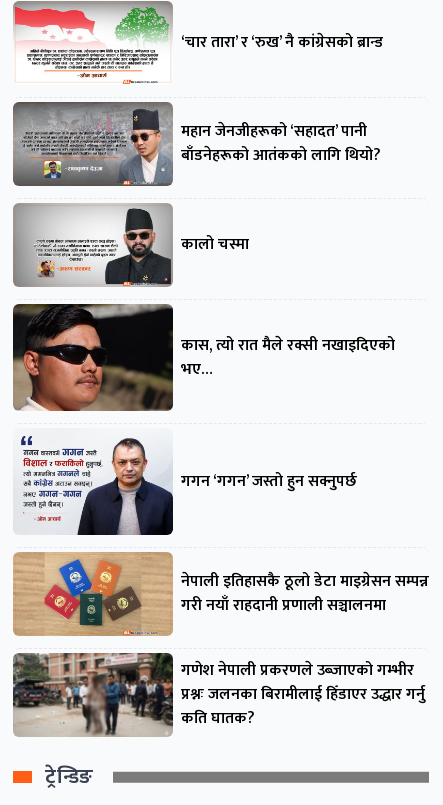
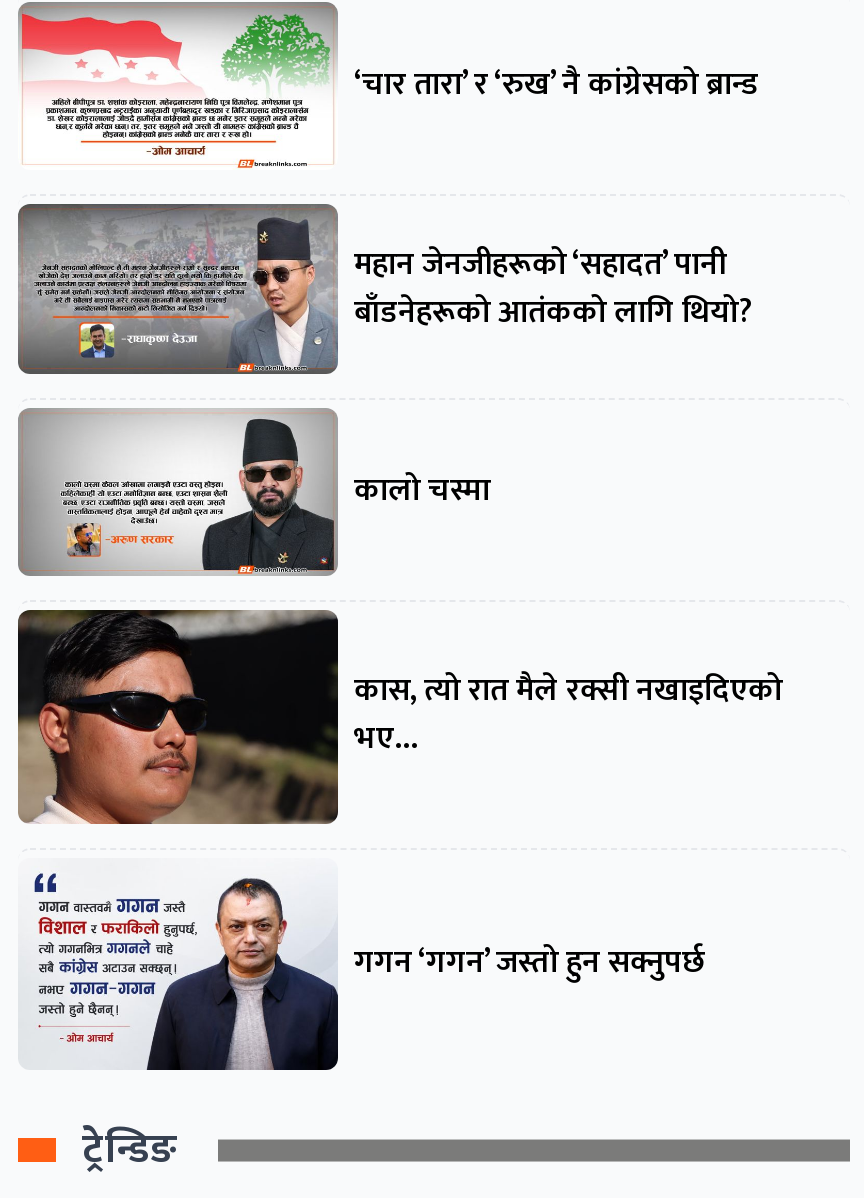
[12,551,429,732] [image] | नेपाली इतिहासकै ठूलो डेटा माइग्रेसन सम्पन्न | गरी नयाँ राहदानी प्रणाली सञ्चालनमा | गणेश नेपाली प्रकरणले उब्जाएको गम्भीर | प्रश्नः जलनका बिरामीलाई हिँडाएर उद्धार गर्नु | कति घातक? -> none
[12,652,167,737] [image] -> none

